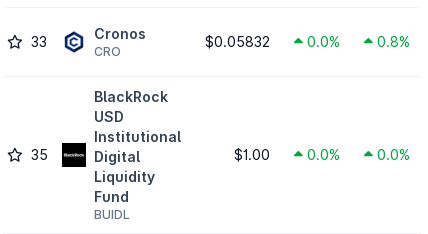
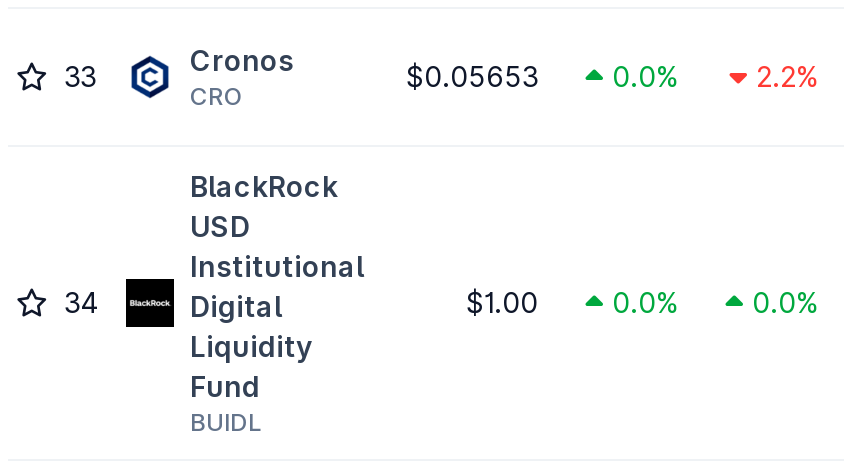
[205,33,270,50] $0.05832 -> [406,59,538,93] $0.05653
[377,33,410,50] 0.8% -> [756,59,818,93] 2.2%
[31,146,48,163] 35 -> [64,285,98,319] 34

